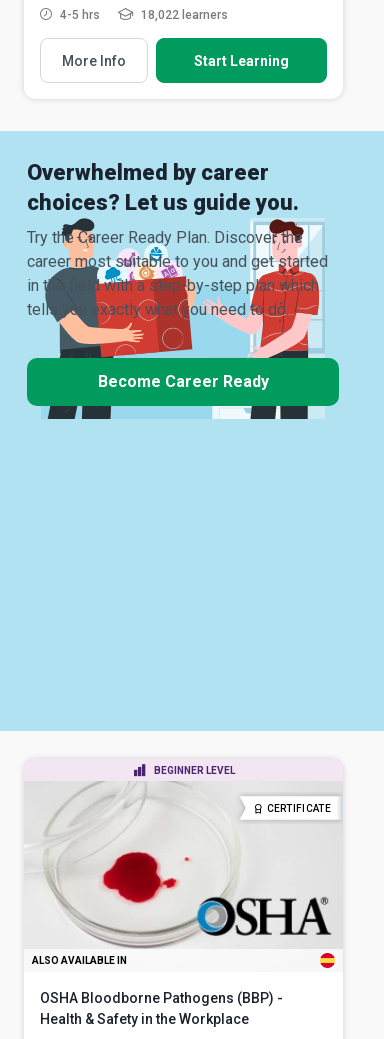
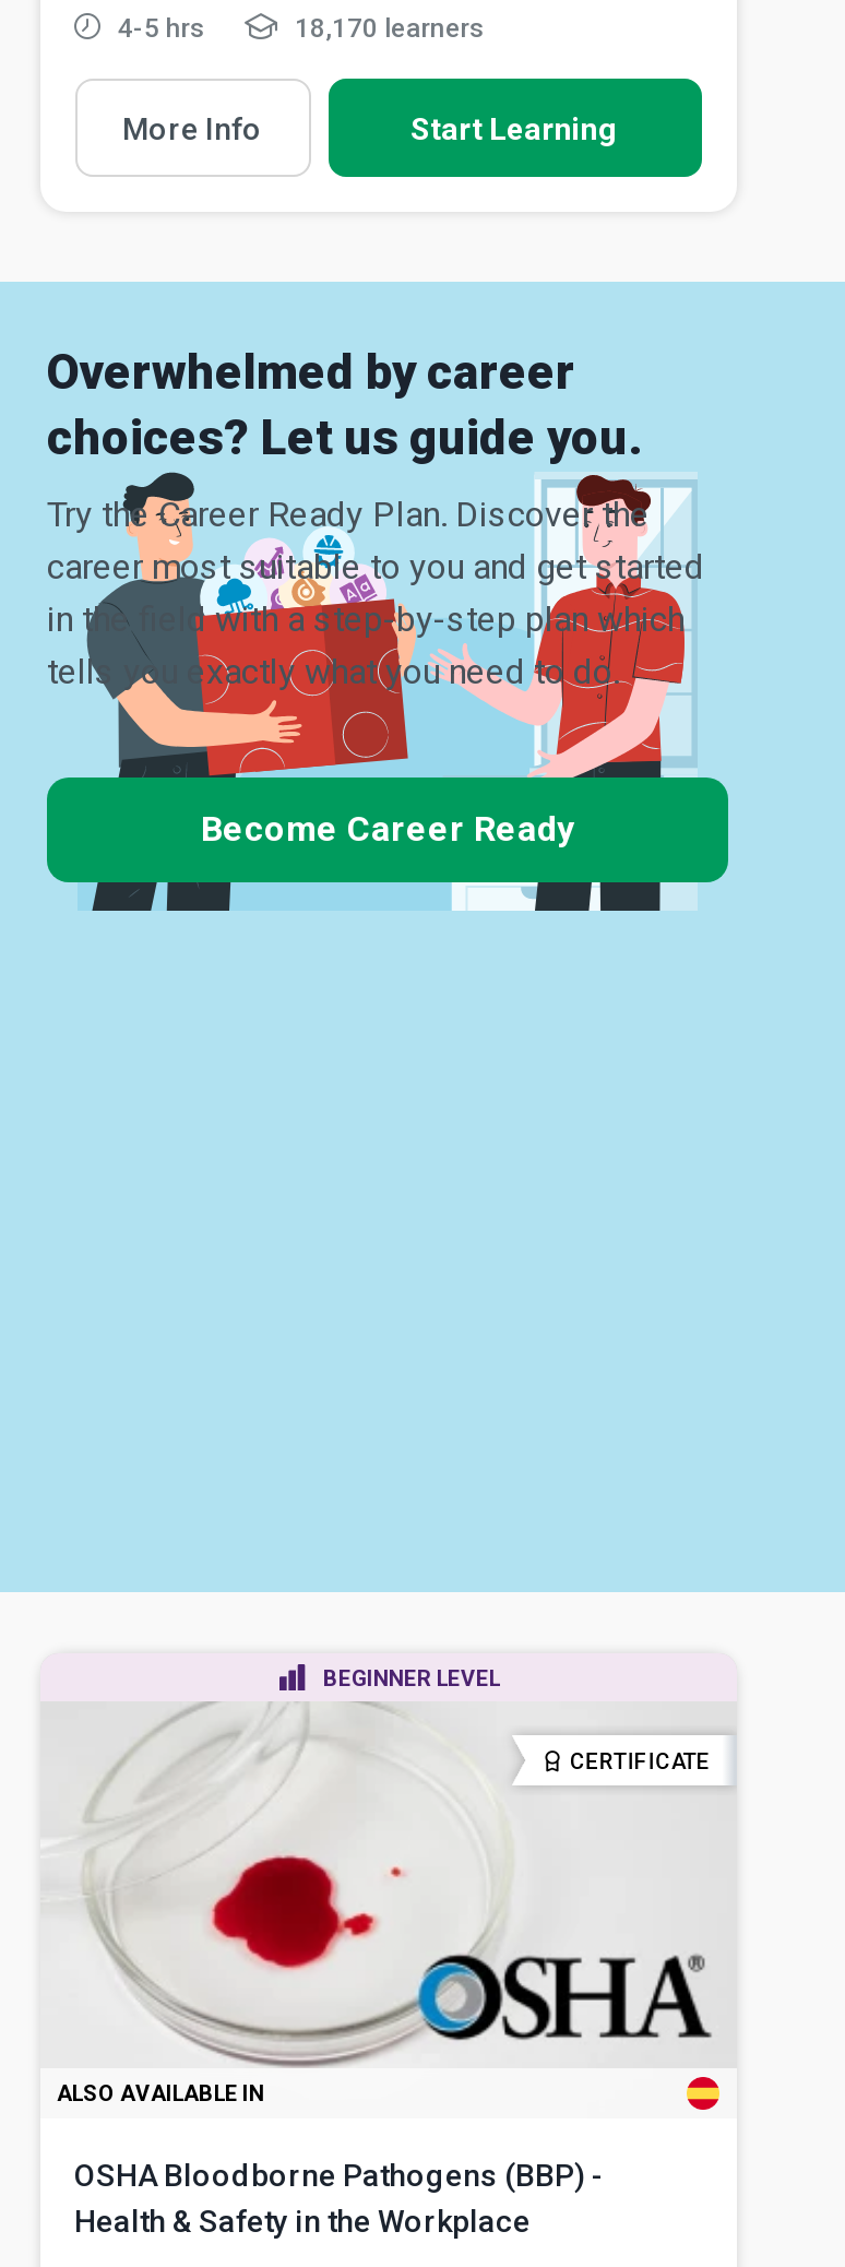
[137,8,227,22] 18,022 learners -> [288,13,485,44] 18,170 learners

